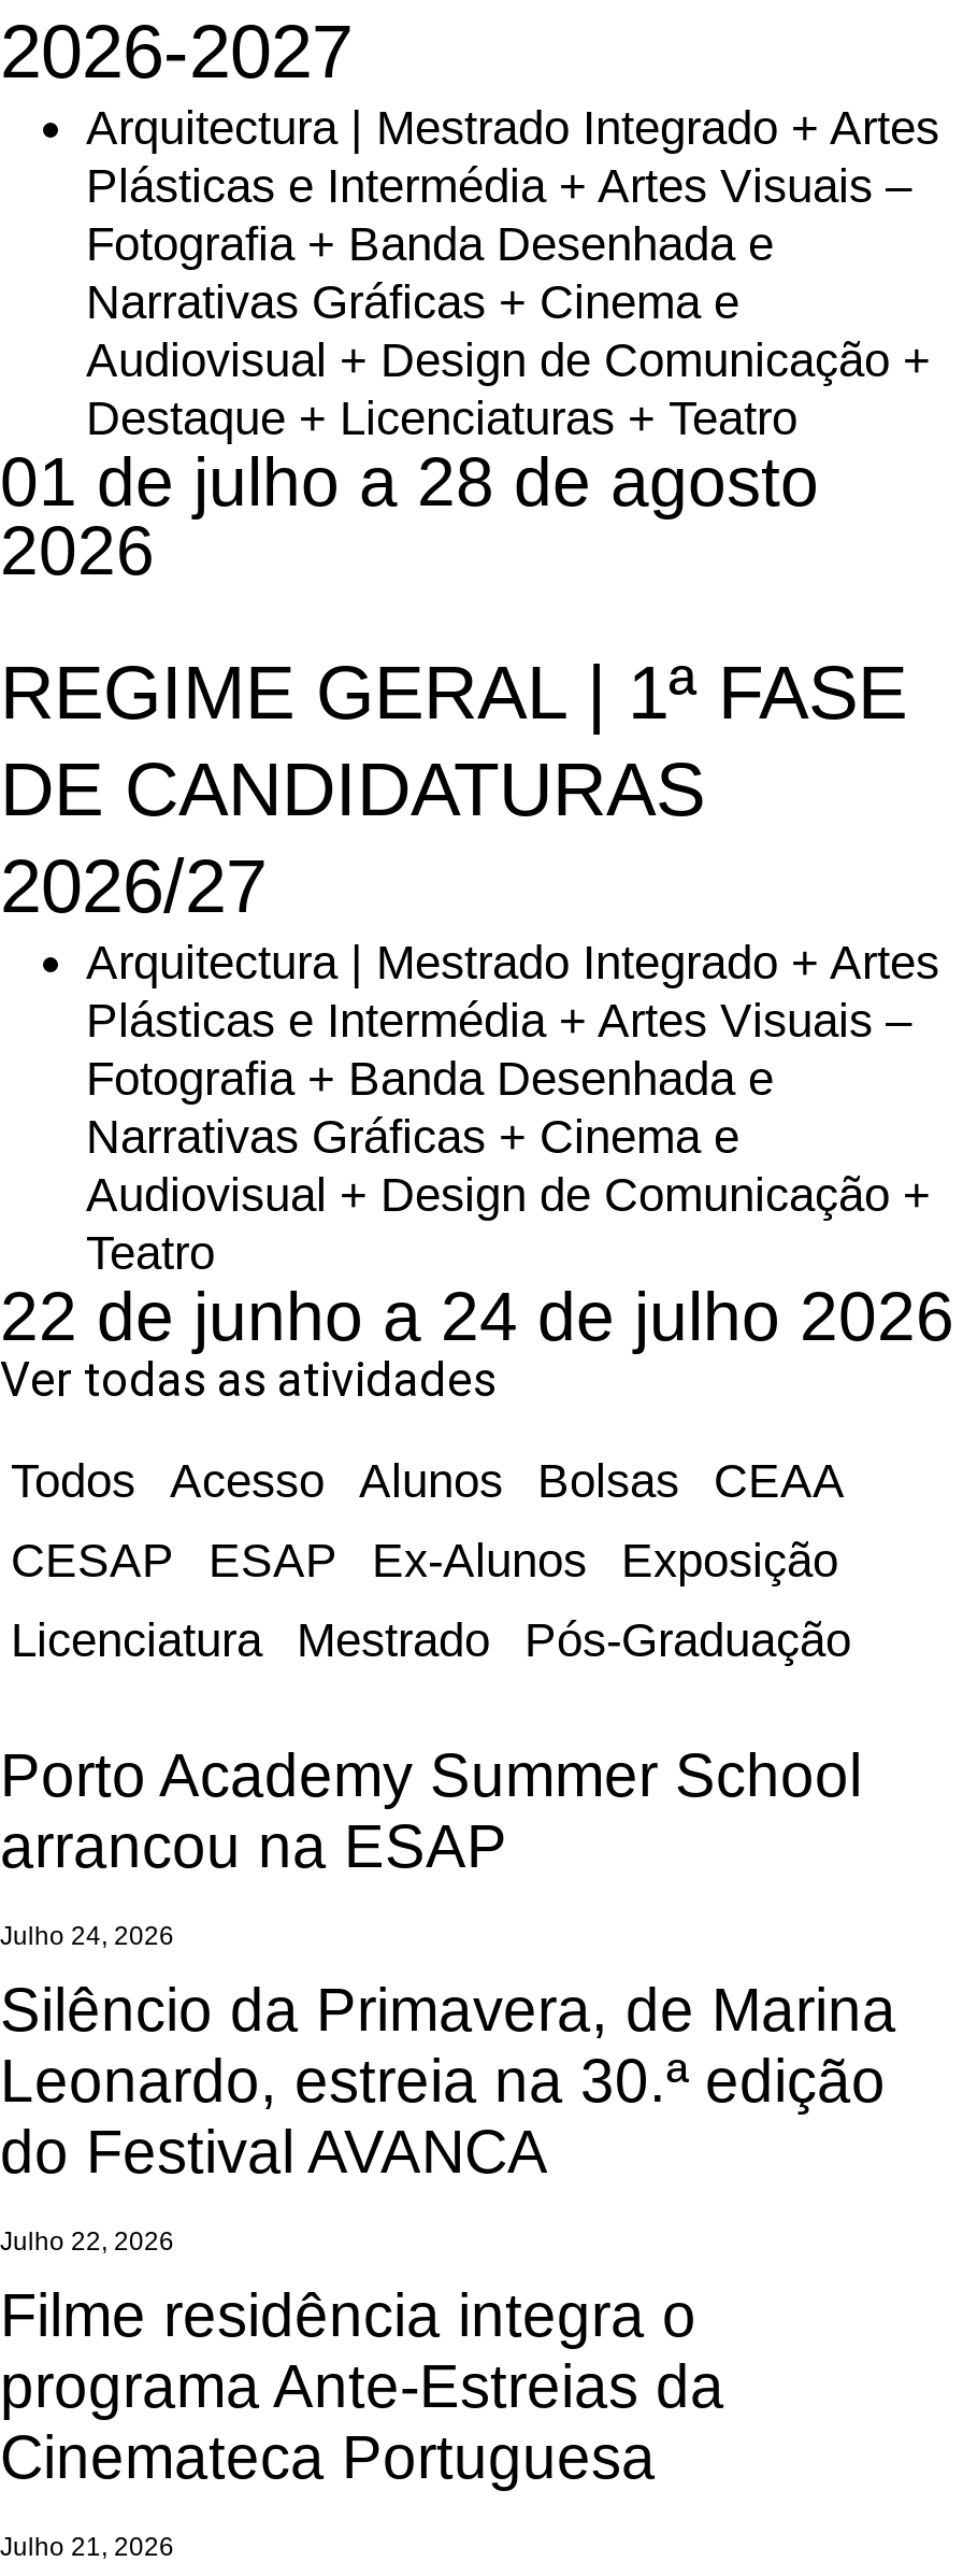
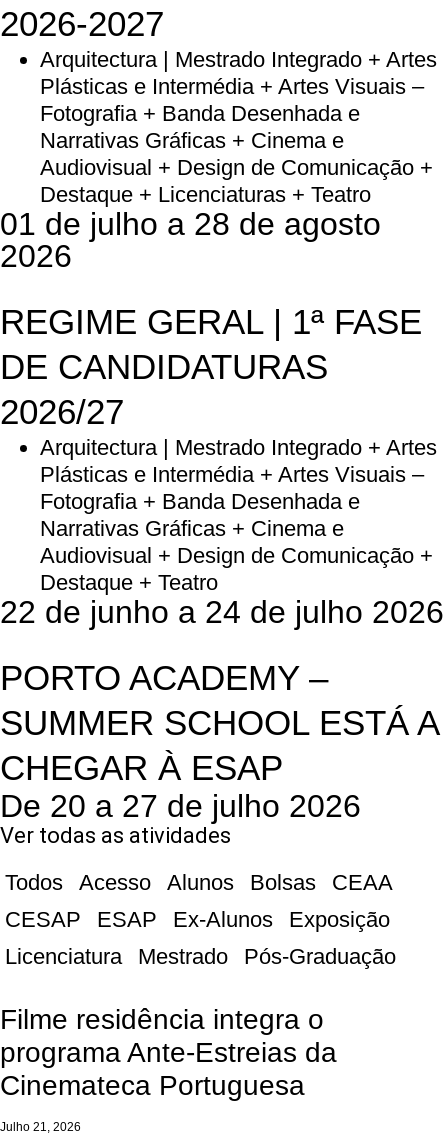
[86,1227,215,1281] Teatro -> [40,570,218,595] Destaque + Teatro
none -> [0,658,438,824] PORTO ACADEMY – | SUMMER SCHOOL ESTÁ A | CHEGAR À ESAP | De 20 a 27 de julho 2026
moved [0,1354,851,1667] -> [0,823,396,969]: Ver todas as atividades | Todos | Acesso | ... | Mestrado | Pós-Graduação
[0,1742,896,2256] Porto Academy Summer School | arrancou na ESAP | Julho 24, 2026 | Silêncio da Primavera, de Marina | Leonardo, estreia na 30.ª edição | do Festival AVANCA | Julho 22, 2026 -> none

